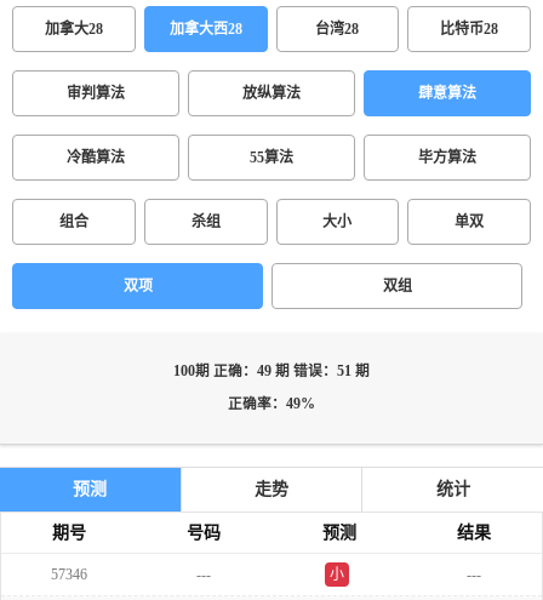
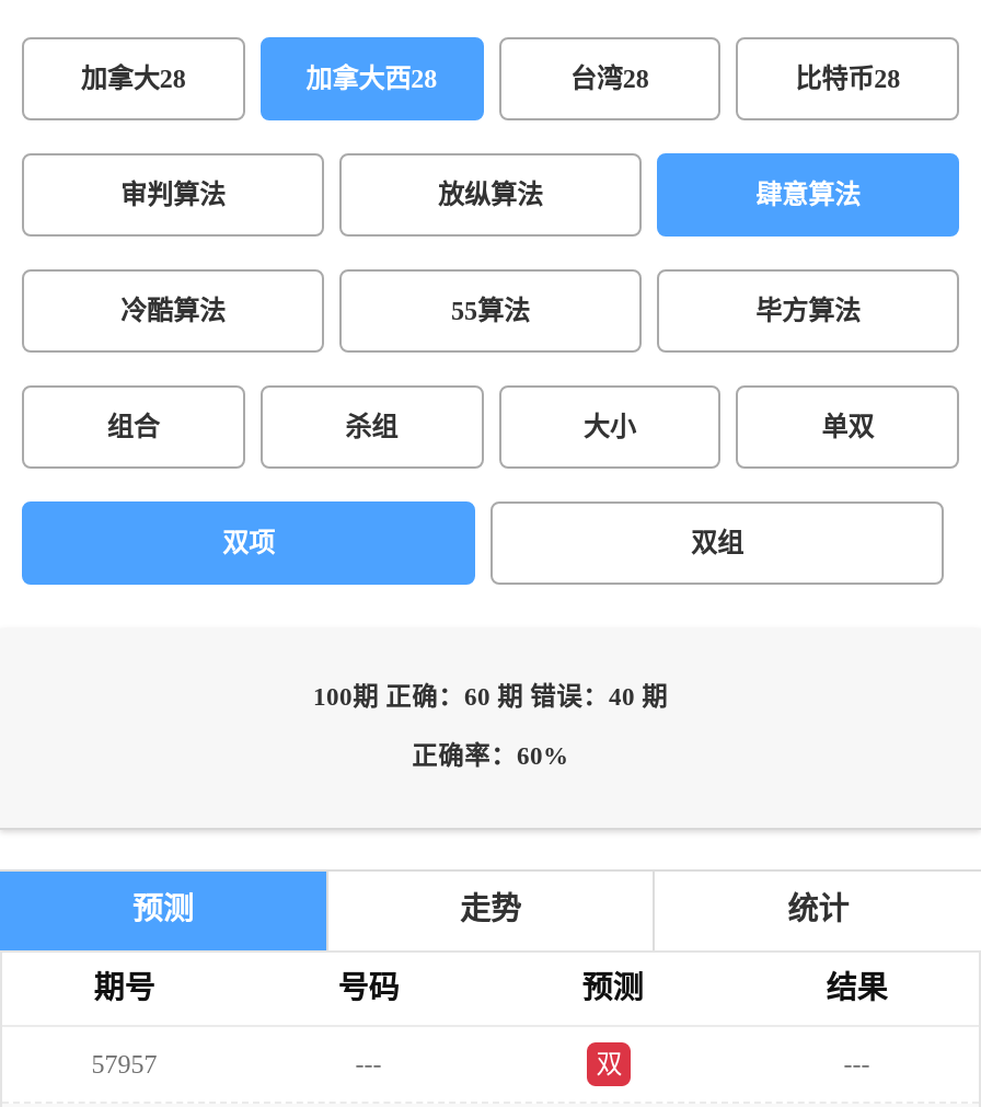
[173,364,370,379] 100期 正确：49 期 错误：51 期 -> [313,683,668,712] 100期 正确：60 期 错误：40 期
[228,396,315,412] 正确率：49% -> [412,742,569,771] 正确率：60%
[51,566,87,583] 57346 -> [92,1049,157,1080] 57957
[330,566,344,583] 小 -> [596,1049,622,1080] 双

